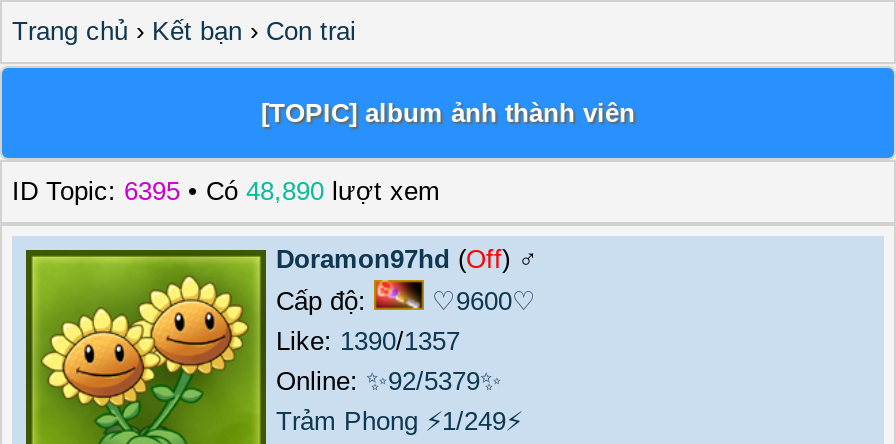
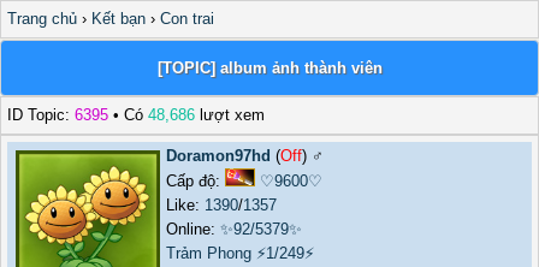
[12,177,440,207] ID Topic: 6395 • Có 48,890 lượt xem -> [7,106,265,124] ID Topic: 6395 • Có 48,686 lượt xem

